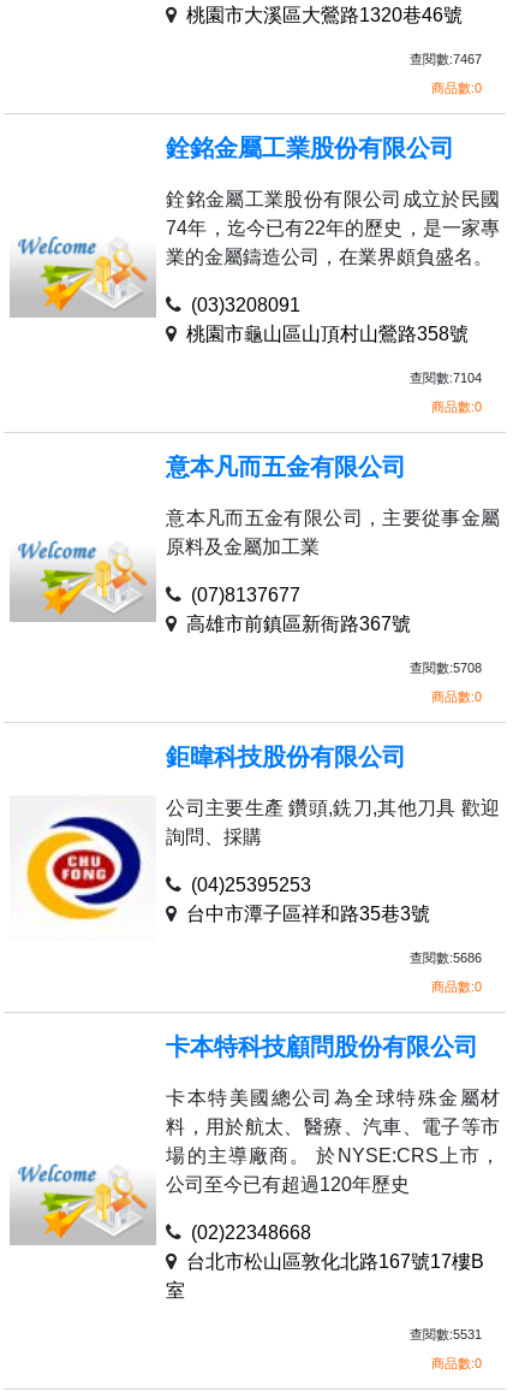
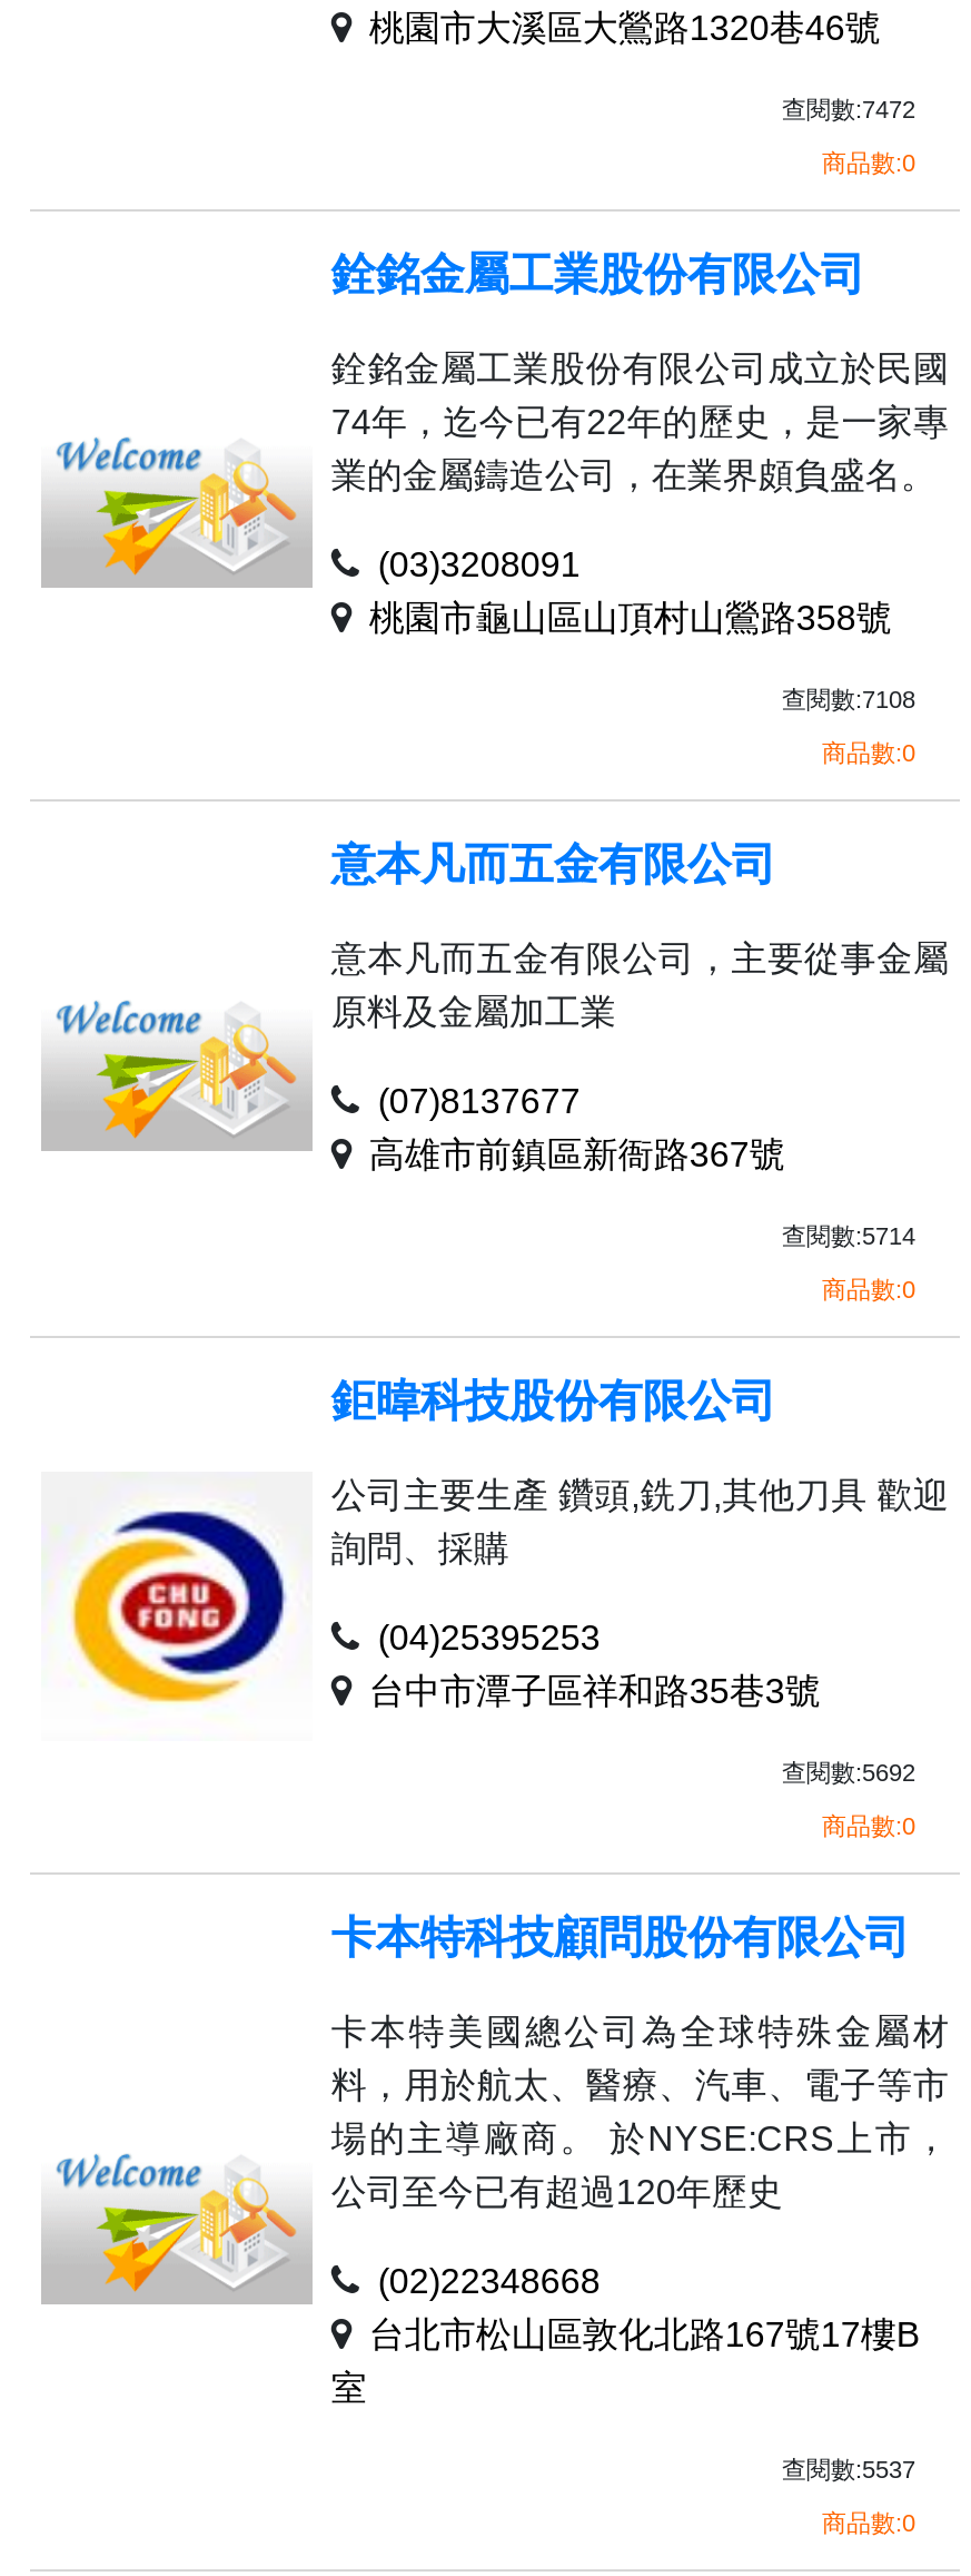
[410,52,482,66] 查閱數:7467 -> [782,96,915,123] 查閱數:7472
[410,371,482,385] 查閱數:7104 -> [782,686,915,713] 查閱數:7108
[410,661,482,675] 查閱數:5708 -> [782,1223,915,1249] 查閱數:5714
[410,951,482,965] 查閱數:5686 -> [782,1759,915,1786] 查閱數:5692
[410,1327,482,1342] 查閱數:5531 -> [782,2456,915,2483] 查閱數:5537

